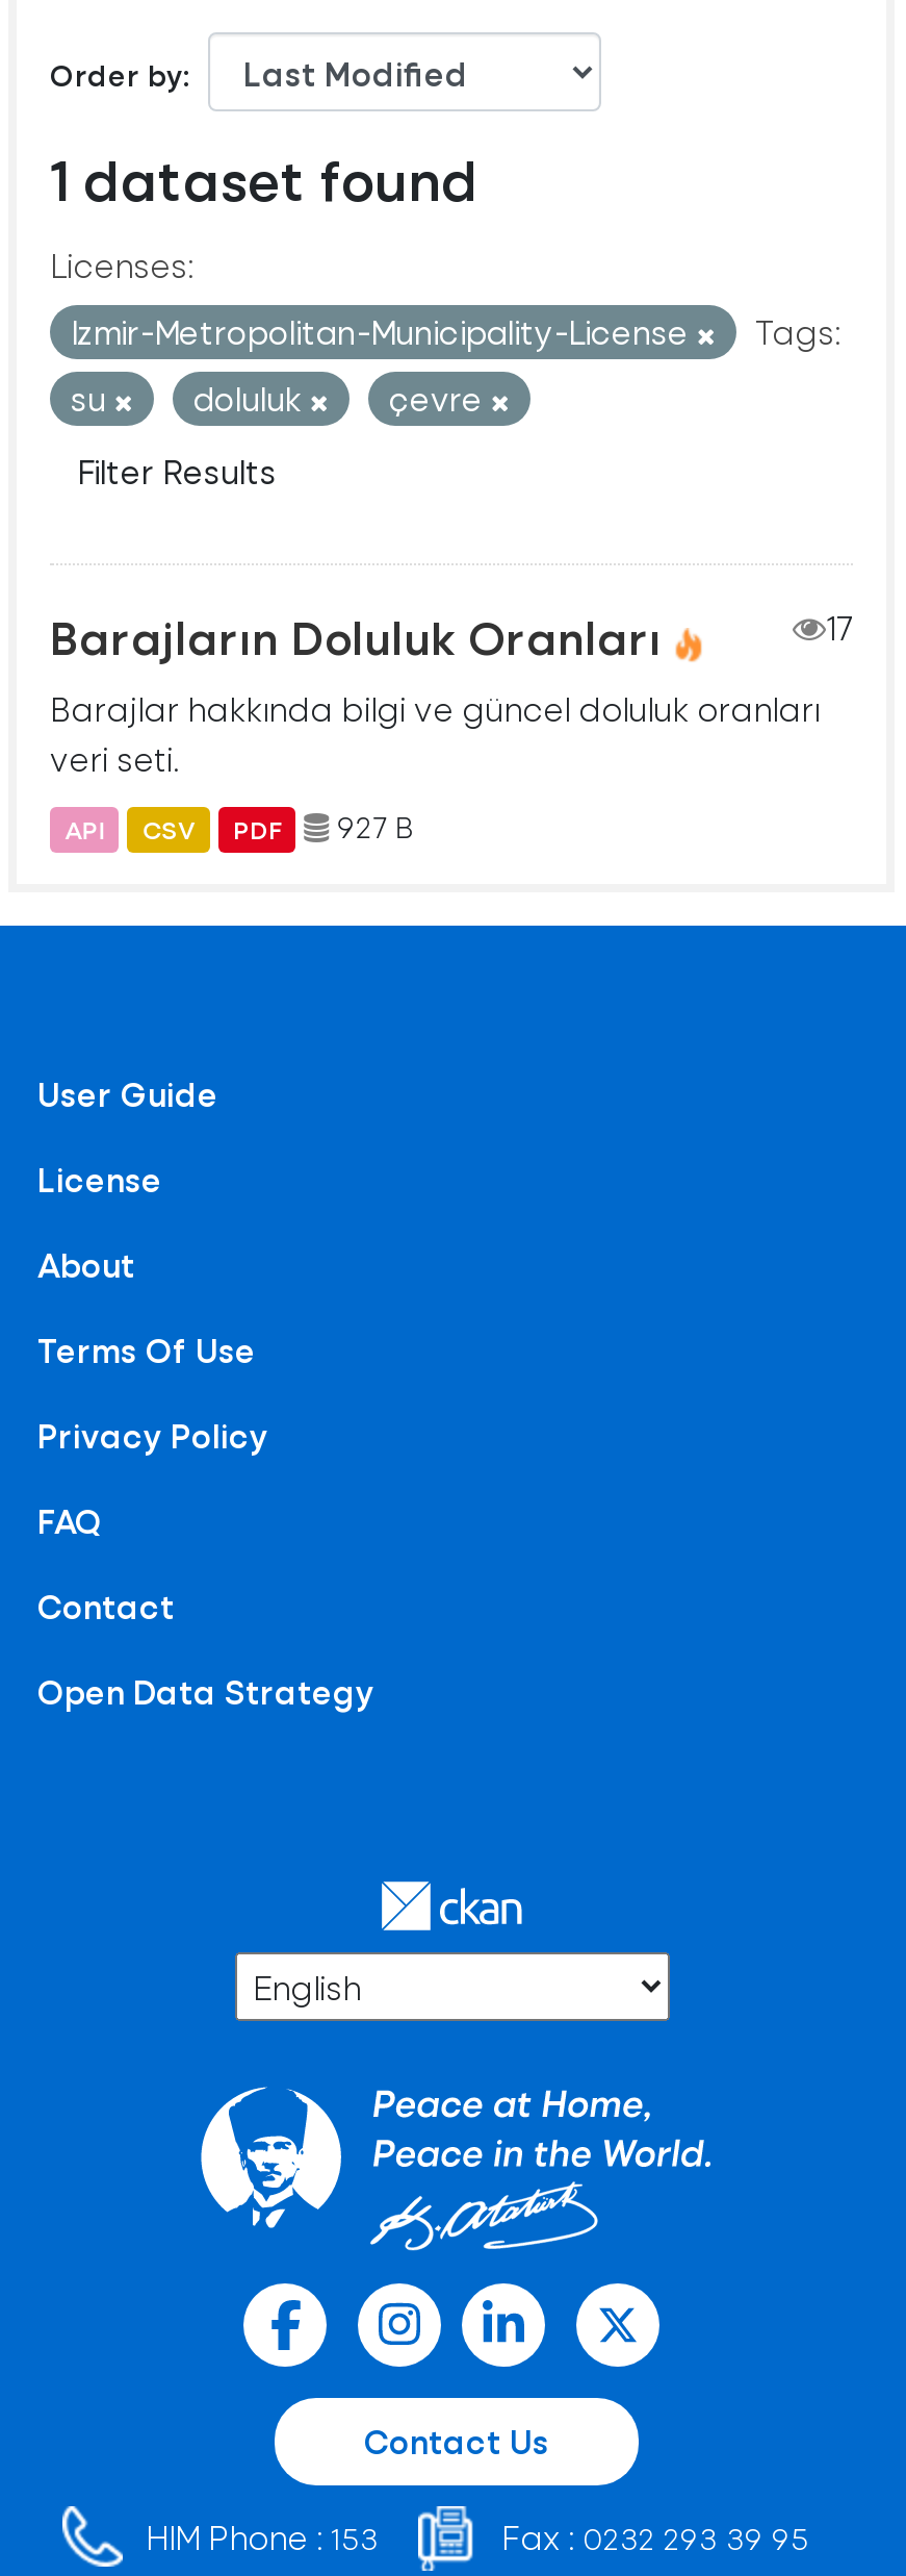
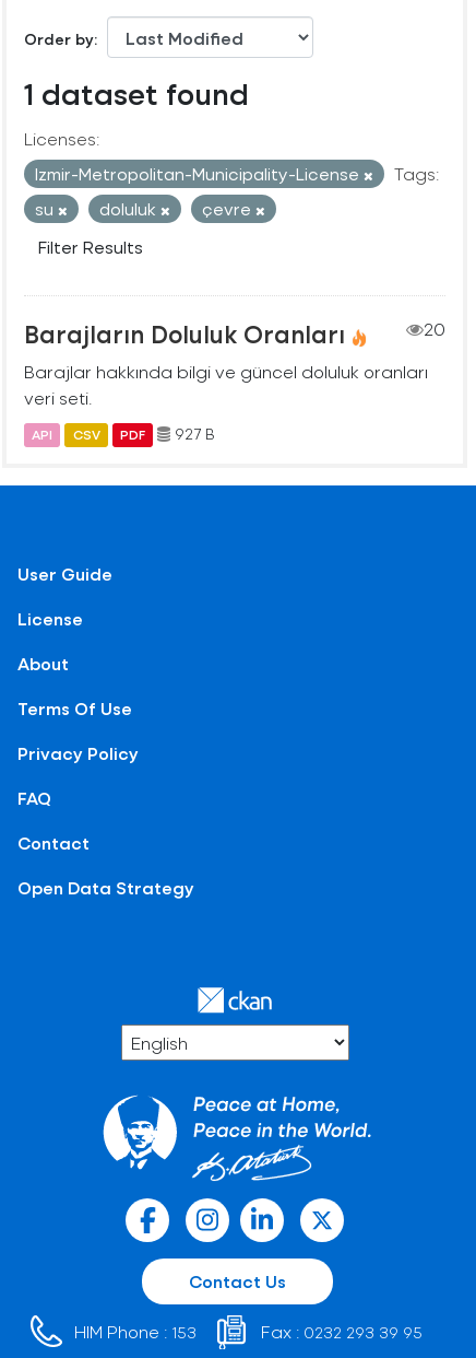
[826,606,853,649] 17 -> [424,317,445,340] 20

